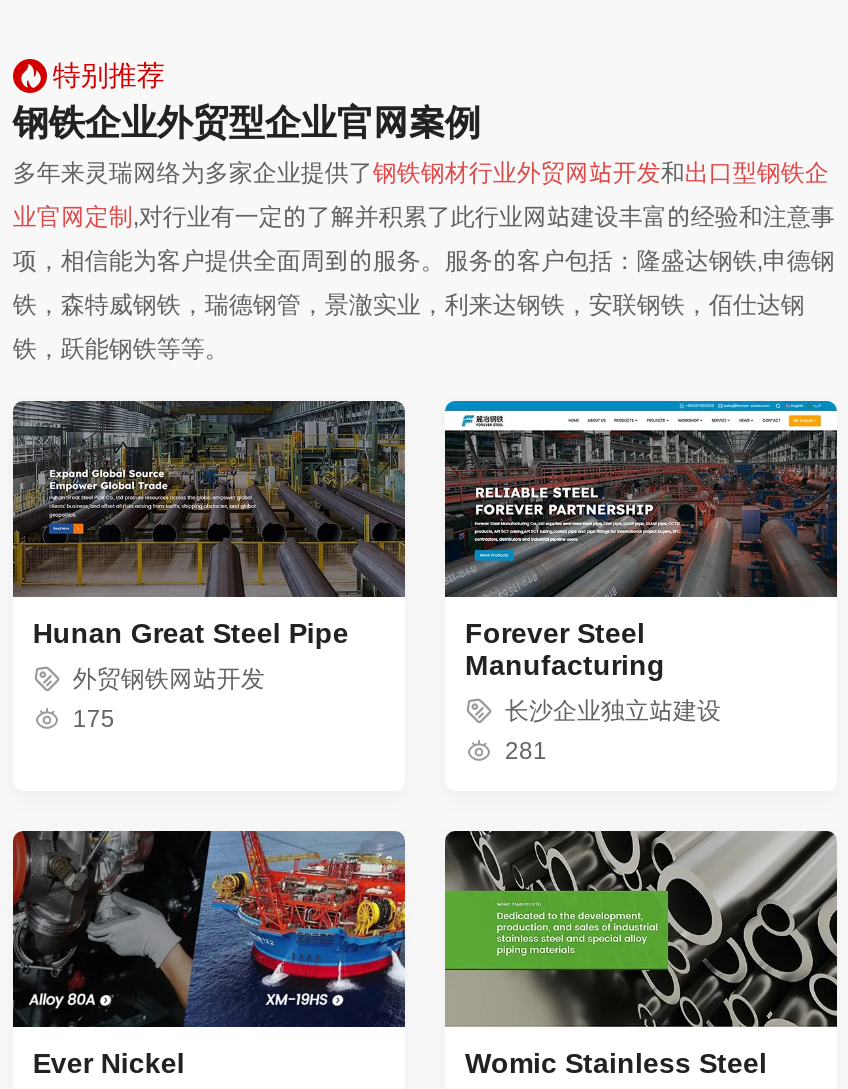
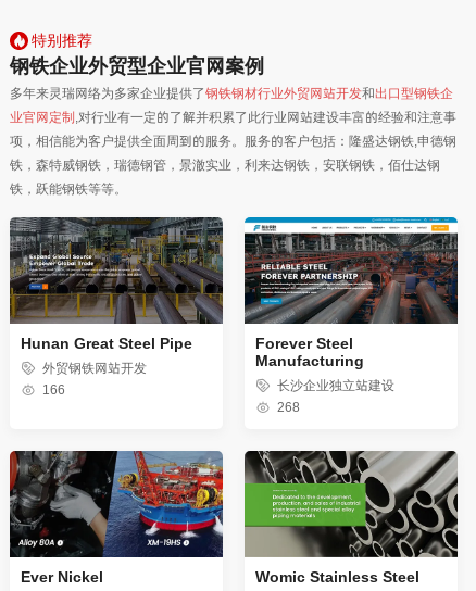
[73,701,115,735] 175 -> [42,380,65,399] 166
[505,733,547,767] 281 -> [277,398,300,416] 268

